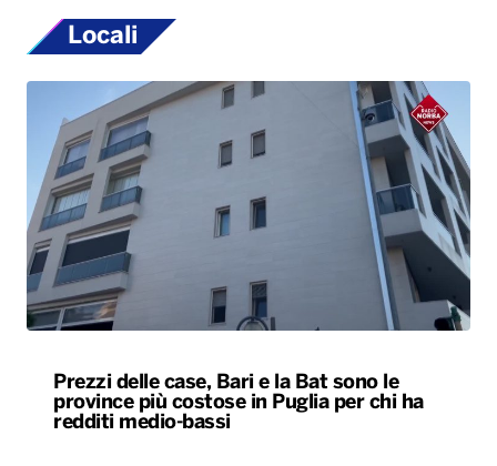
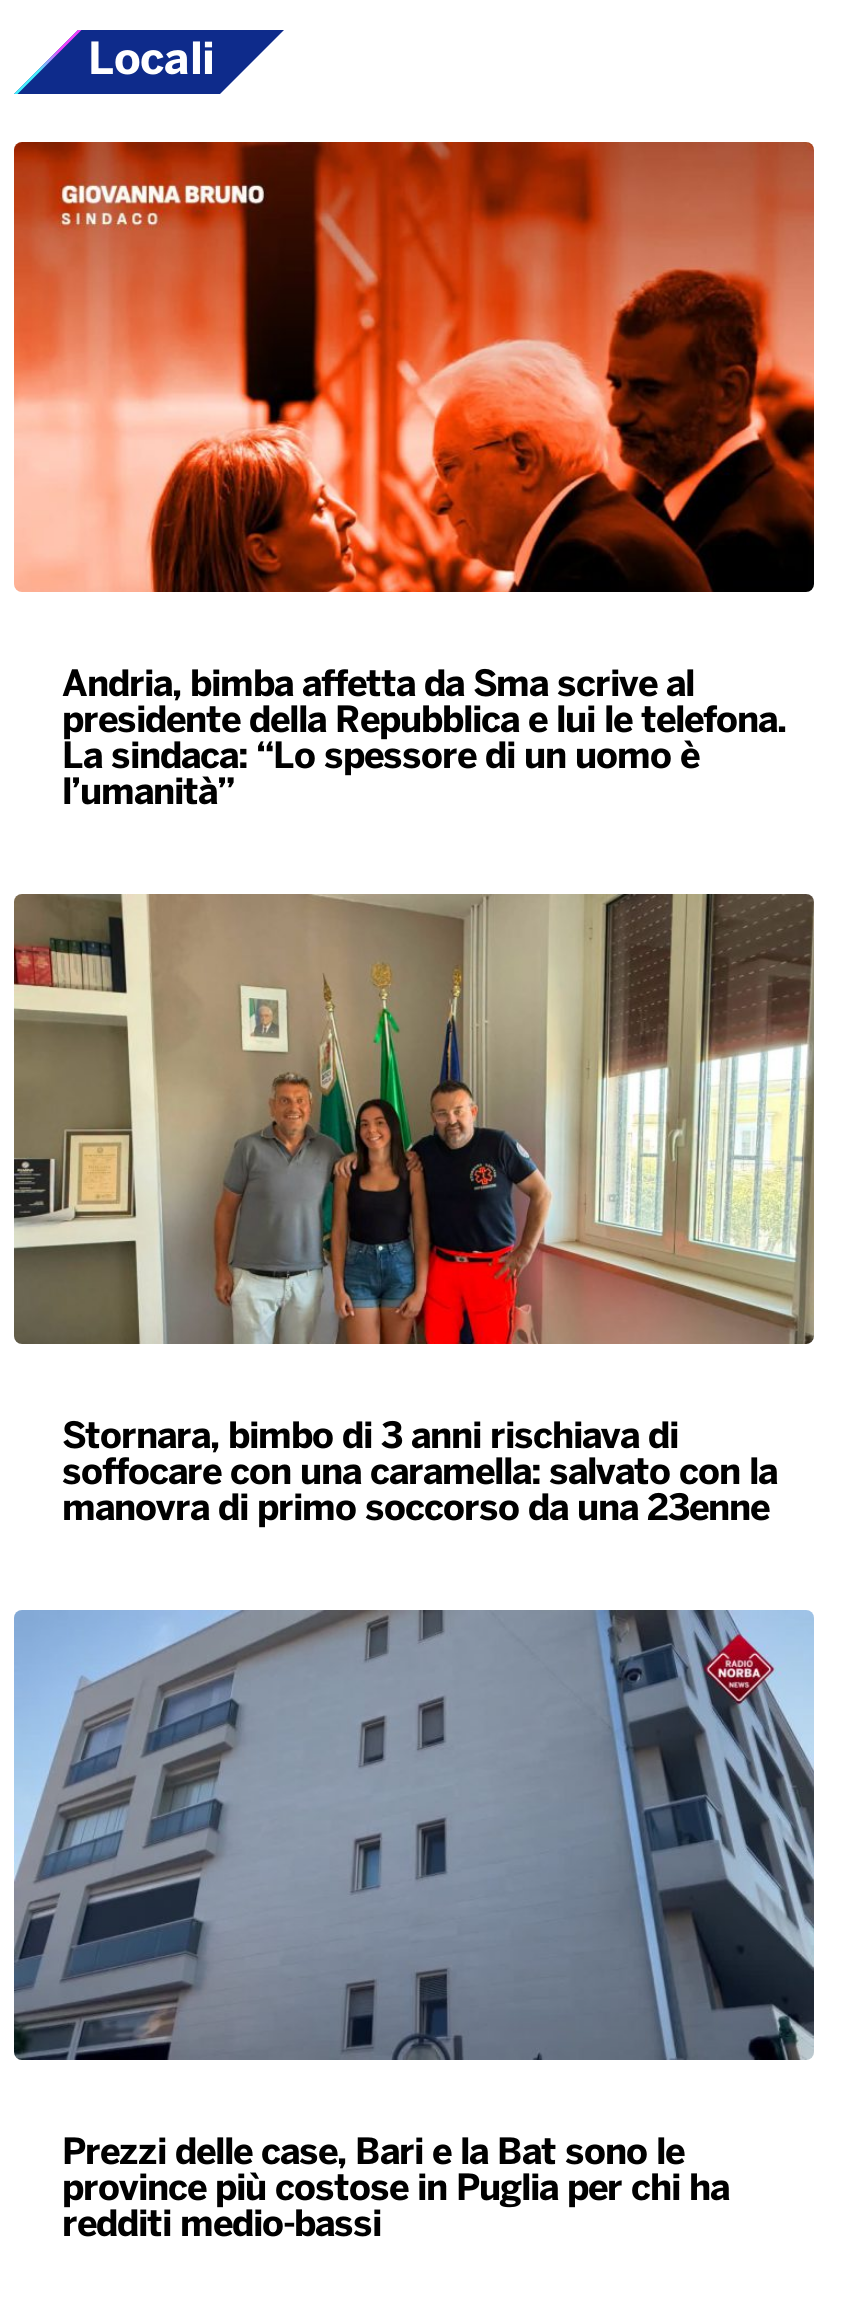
none -> [12,140,816,812] [image] | Andria, bimba affetta da Sma scrive al | presidente della Repubblica e lui le telefona. | La sindaca: “Lo spessore di un uomo è | l’umanità”
none -> [12,892,816,1528] [image] | Stornara, bimbo di 3 anni rischiava di | soffocare con una caramella: salvato con la | manovra di primo soccorso da una 23enne

